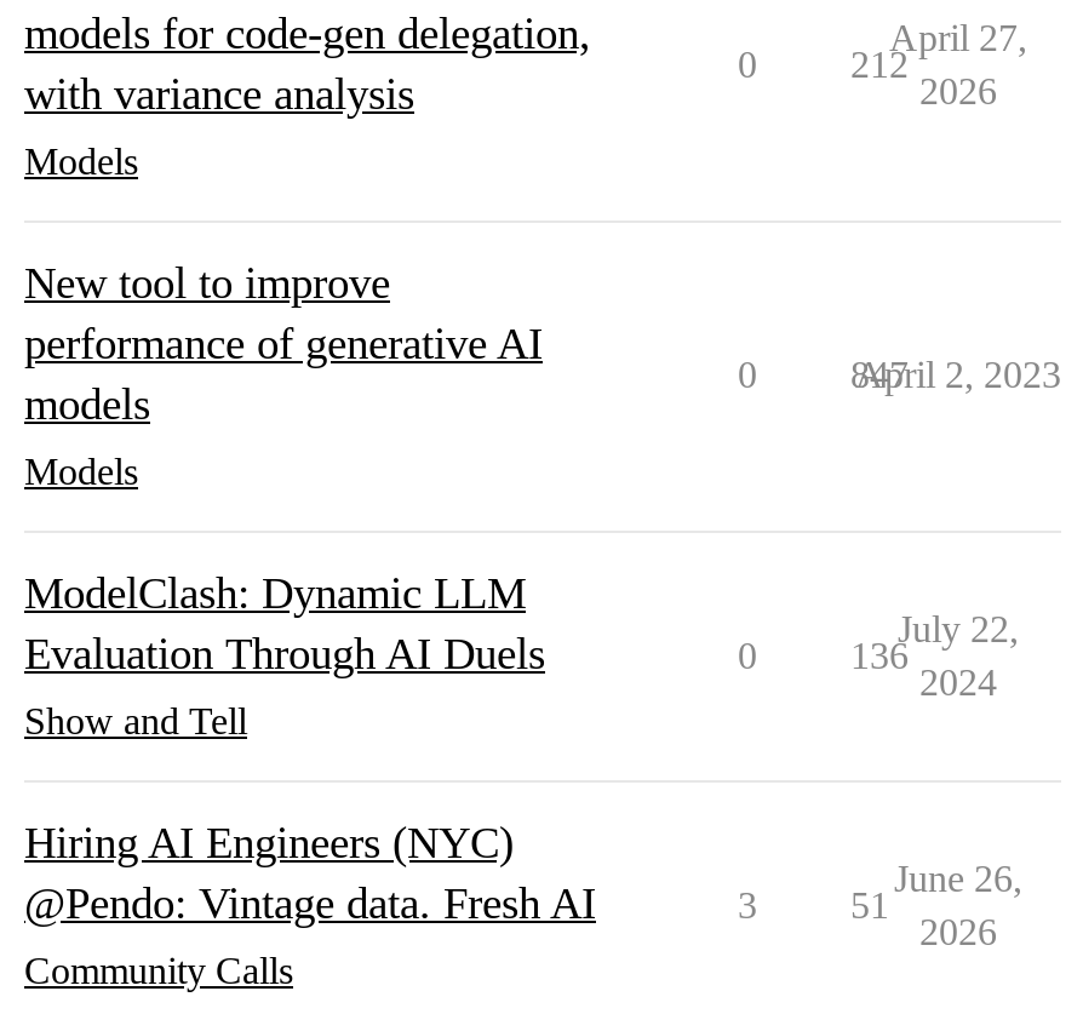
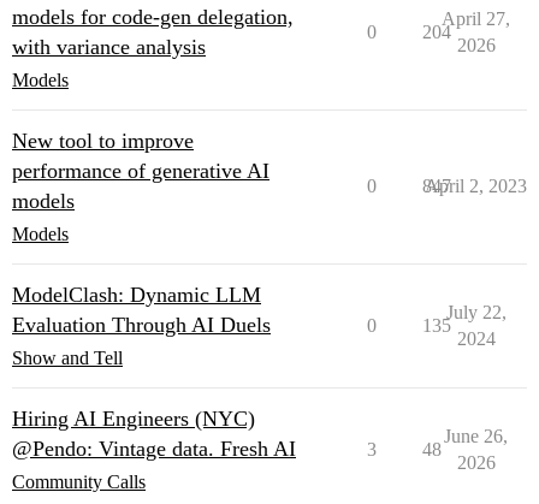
[850,44,909,85] 212 -> [422,22,451,42] 204
[850,635,909,676] 136 -> [422,315,451,336] 135
[850,884,889,926] 51 -> [422,439,442,459] 48

